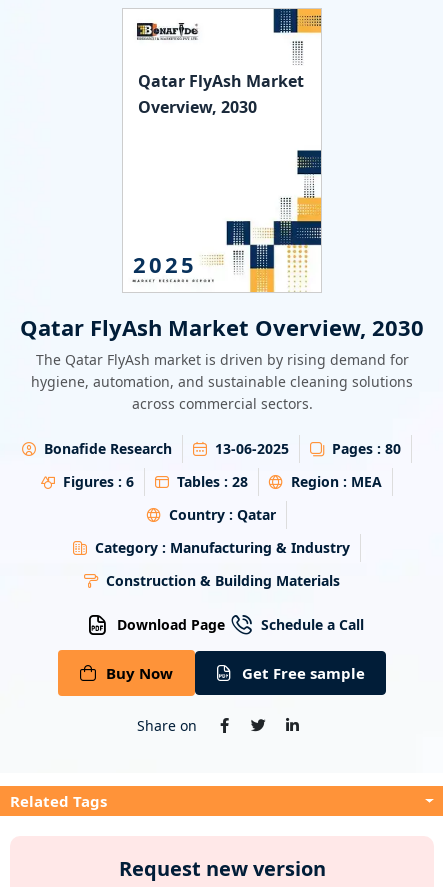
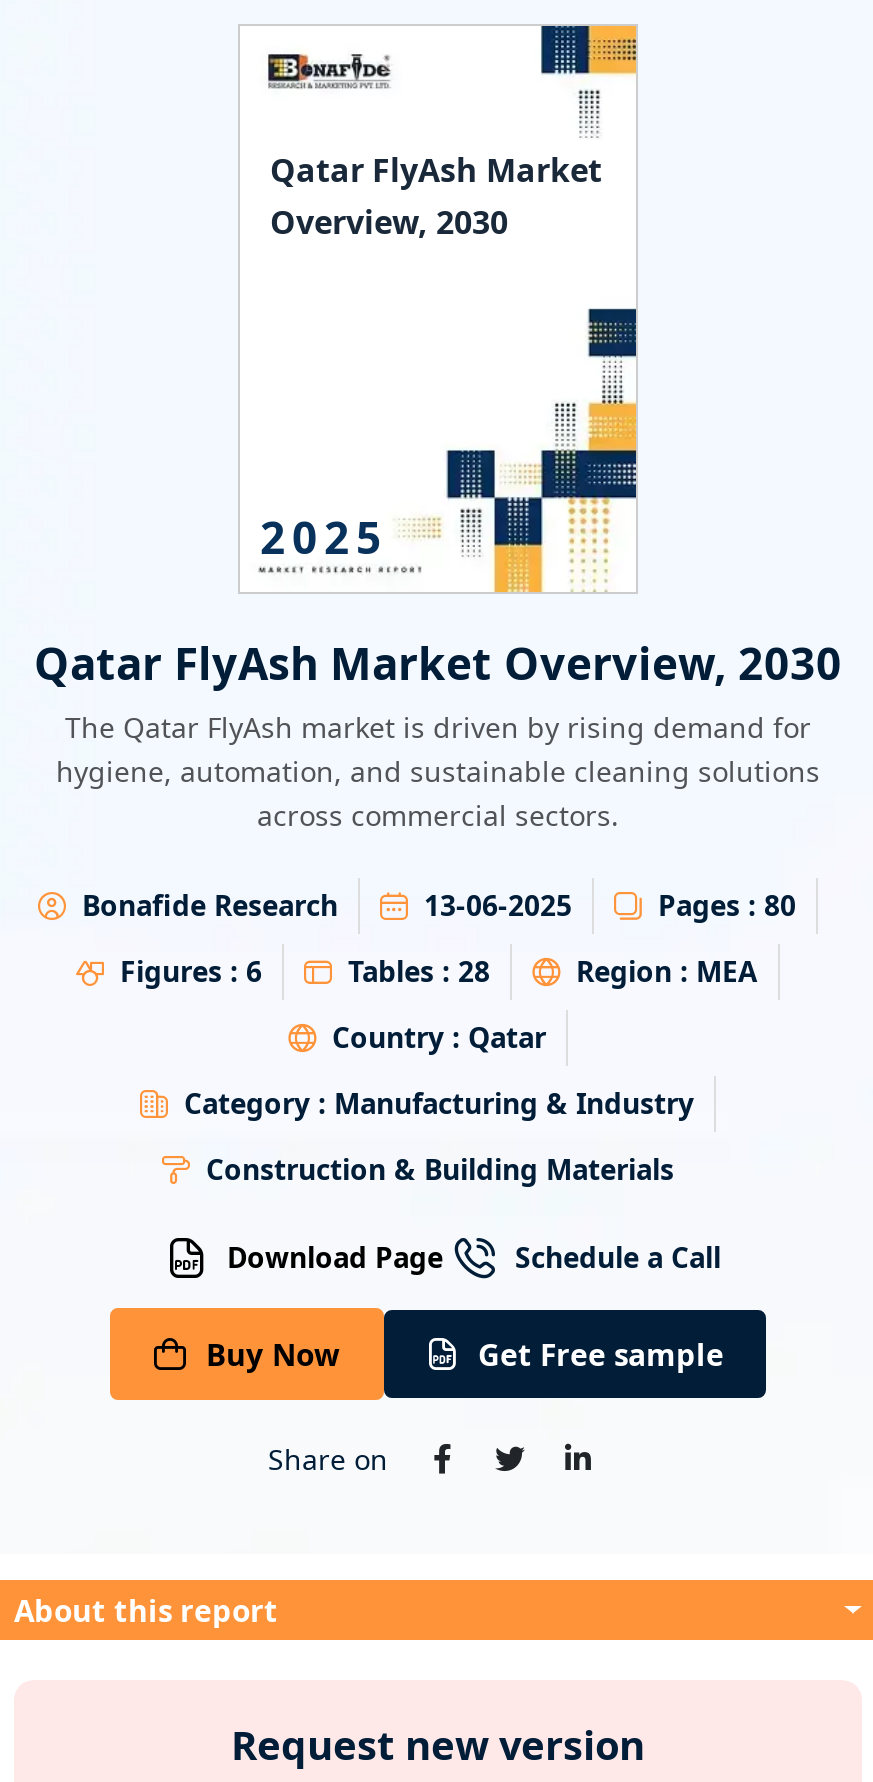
[10,791,107,811] Related Tags -> [14,1591,278,1631] About this report

